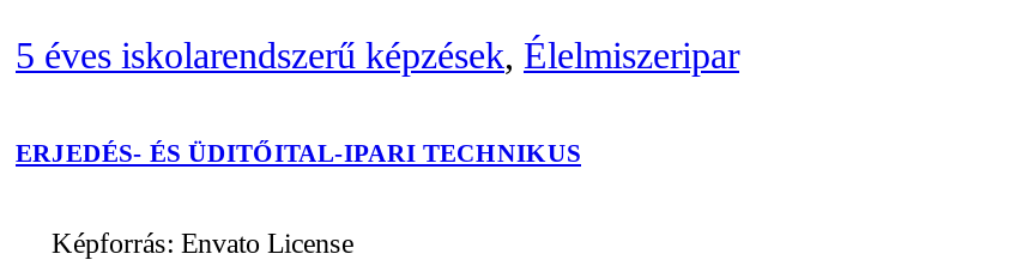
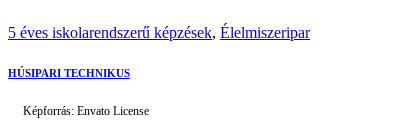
[16,137,581,166] ERJEDÉS- ÉS ÜDITŐITAL-IPARI TECHNIKUS -> [8,67,130,79] HÚSIPARI TECHNIKUS

